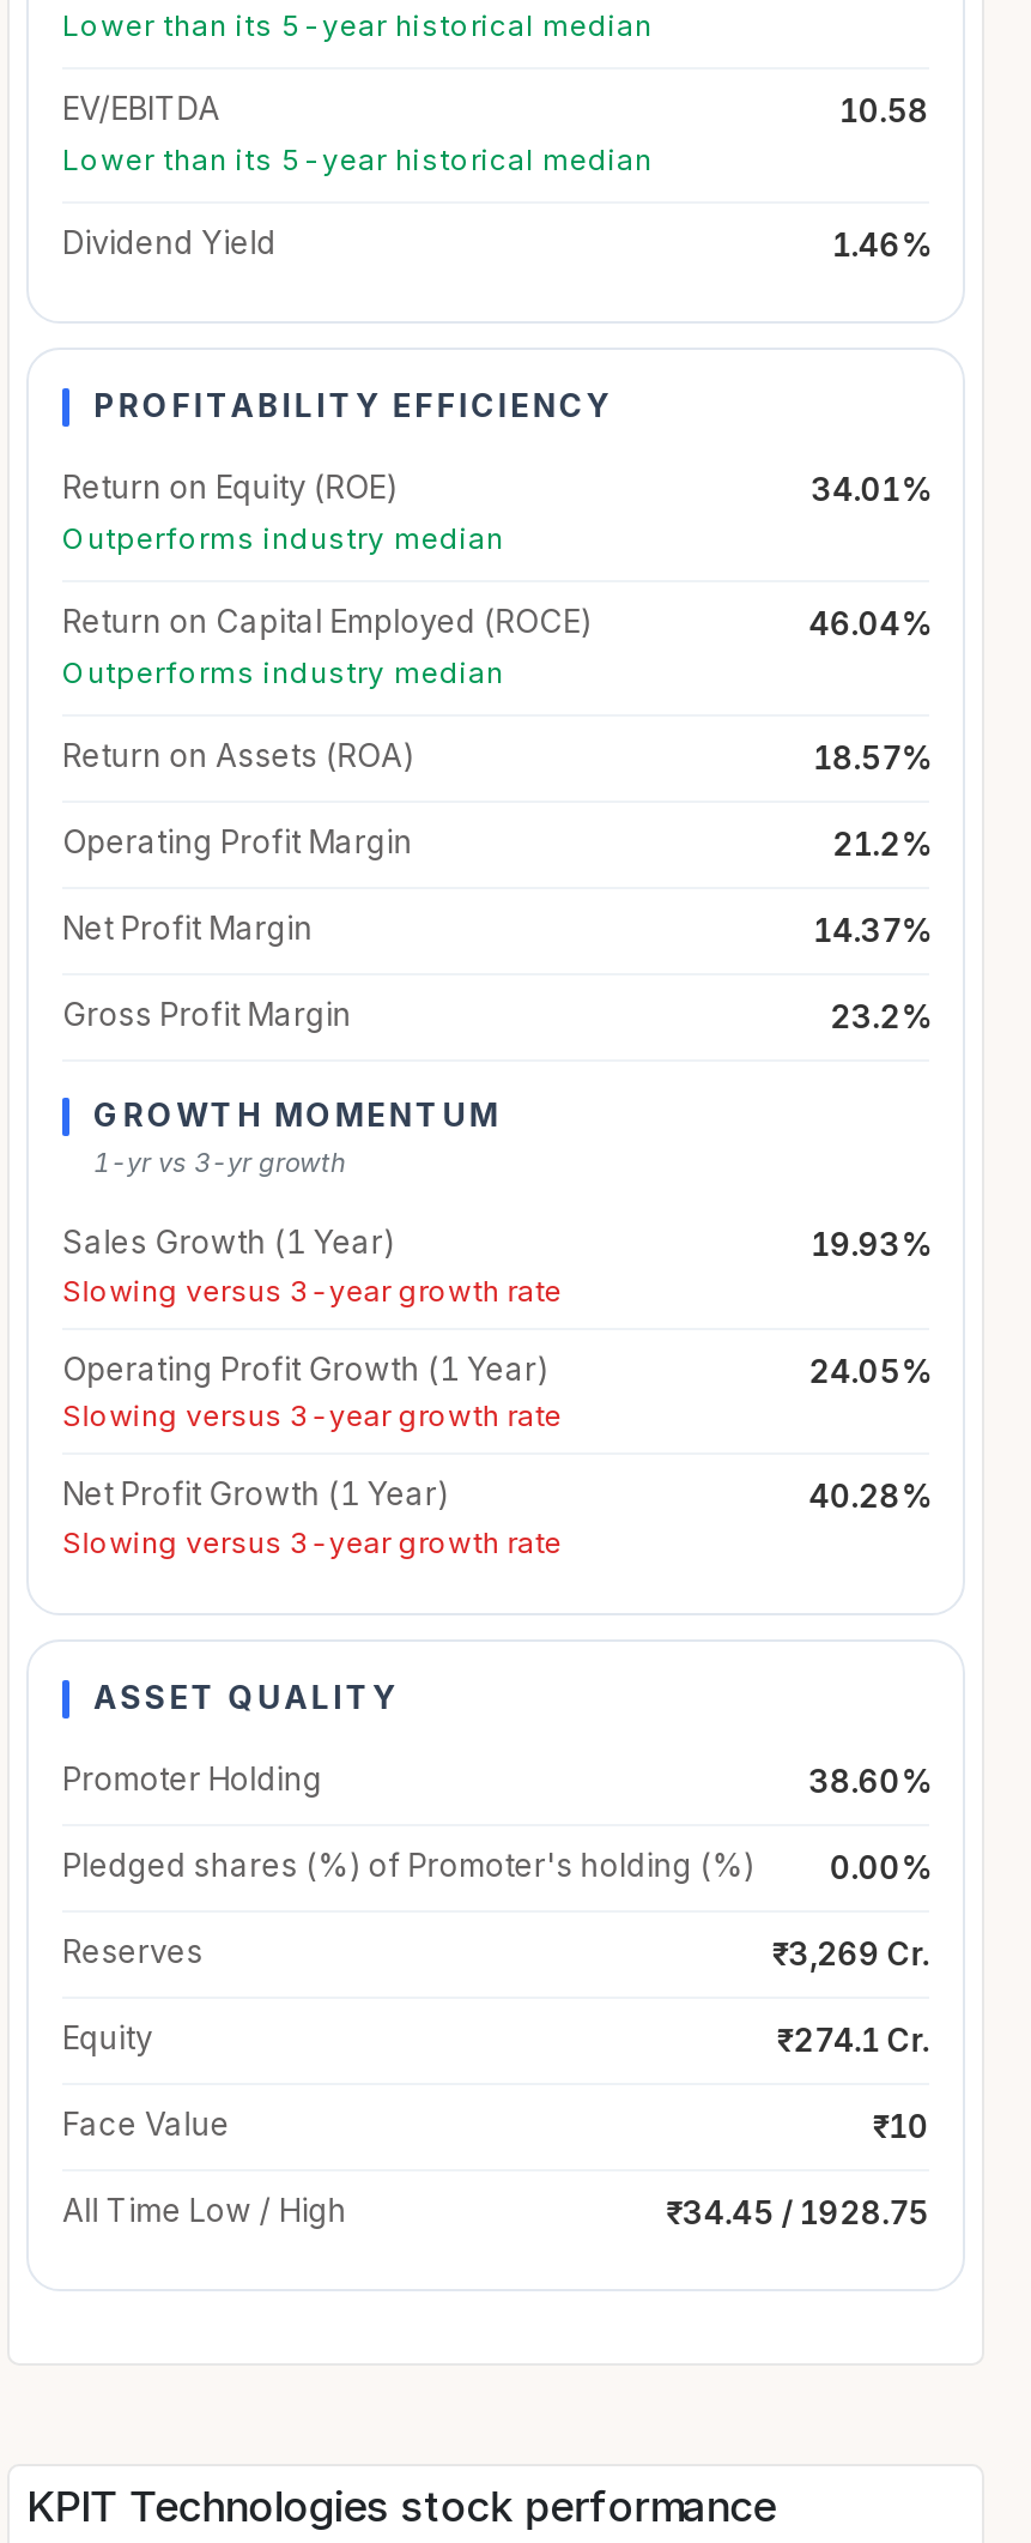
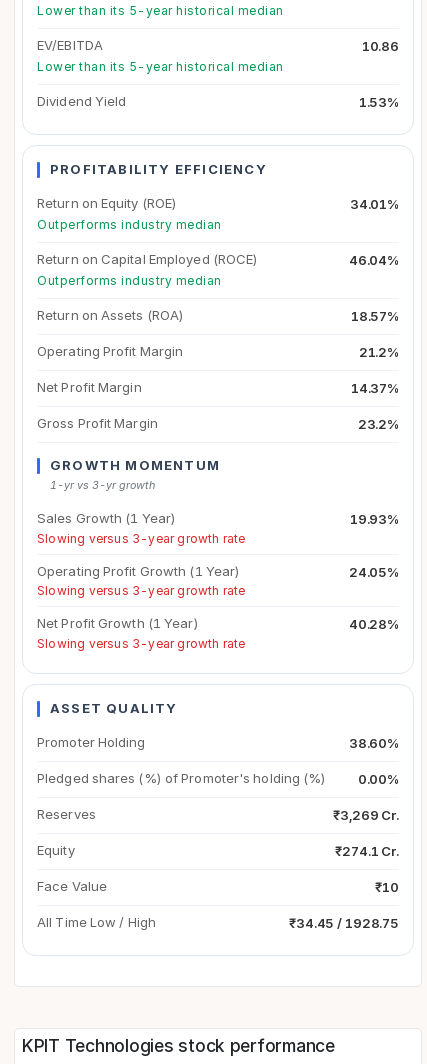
[840,91,929,129] 10.58 -> [362,38,399,54] 10.86
[833,225,929,264] 1.46% -> [359,94,399,110] 1.53%

